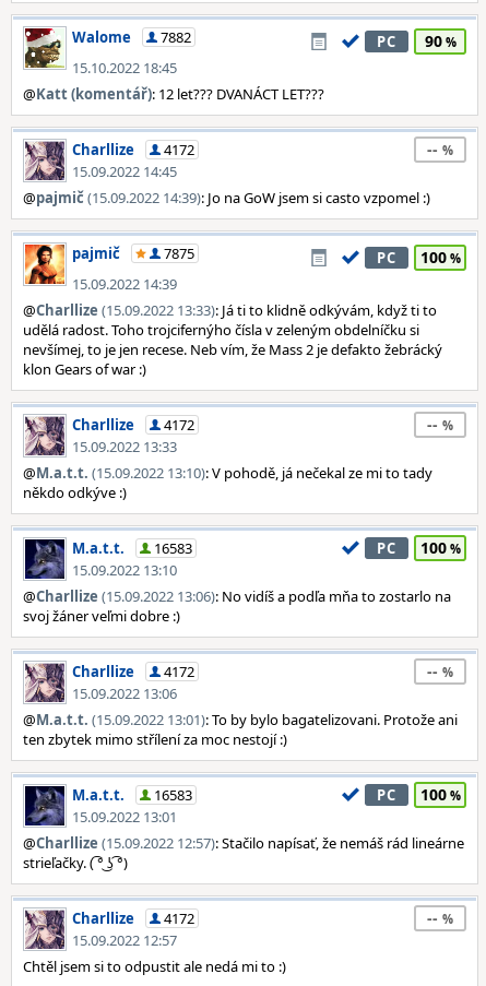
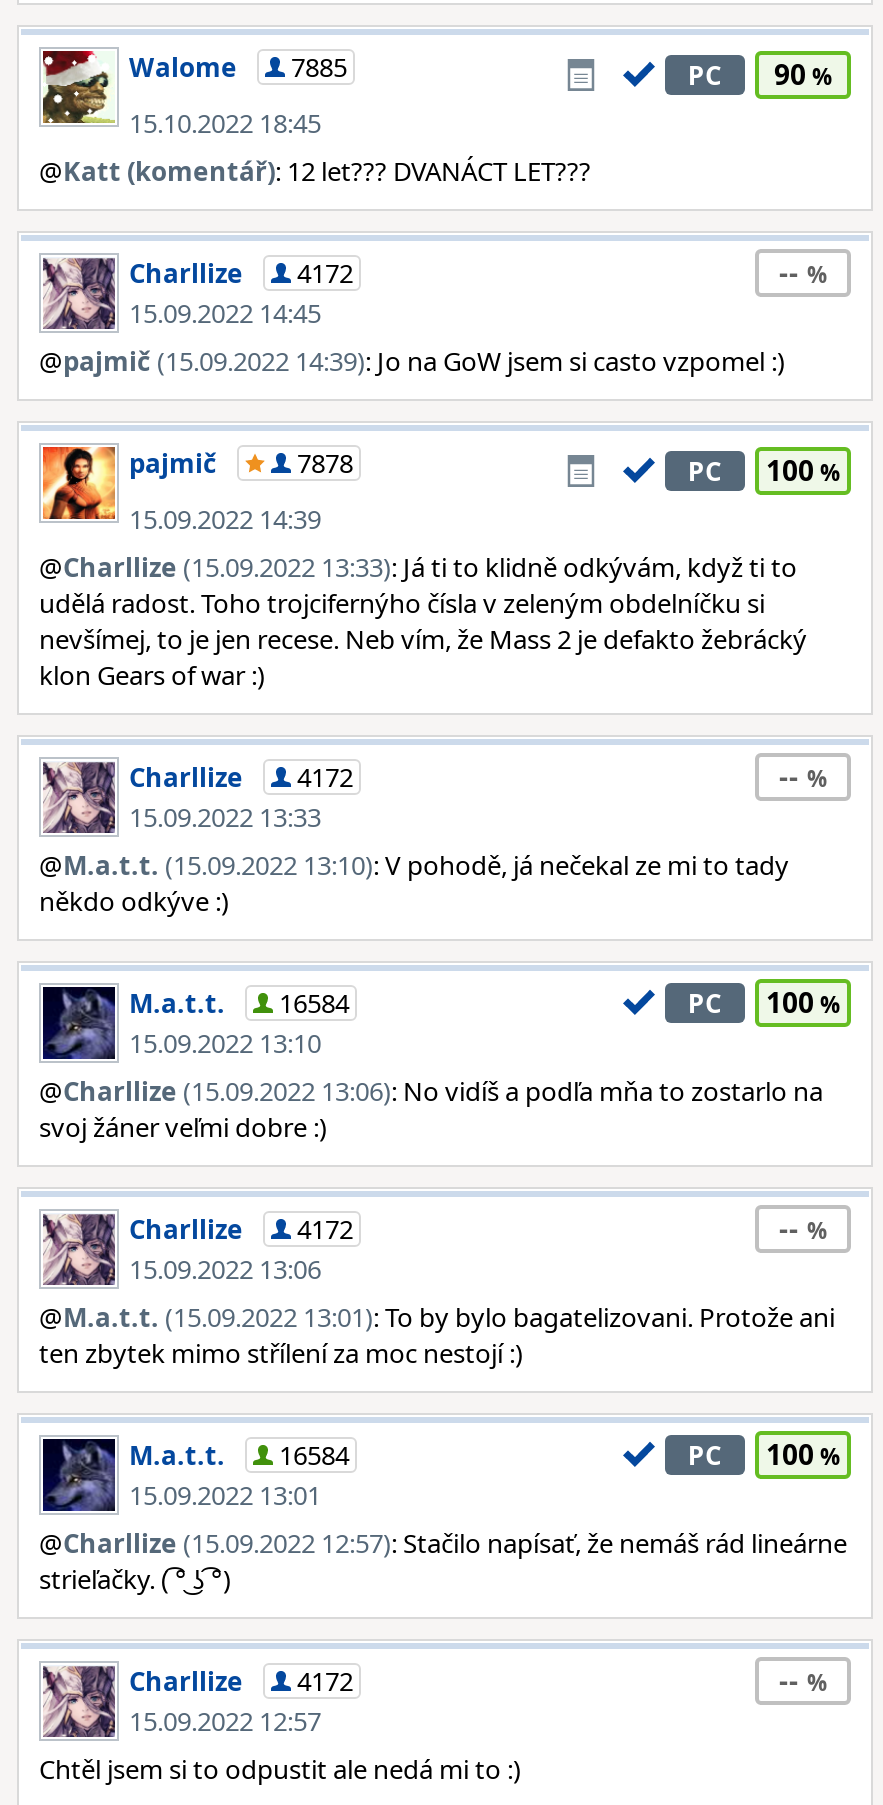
[72,27,191,47] Walome 7882 -> [129,49,347,85] Walome 7885
[164,243,194,263] 7875 -> [297,445,353,481] 7878
[72,538,192,558] M.a.t.t. 16583 -> [129,985,349,1021] M.a.t.t. 16584
[72,785,192,805] M.a.t.t. 16583 -> [129,1437,349,1473] M.a.t.t. 16584

